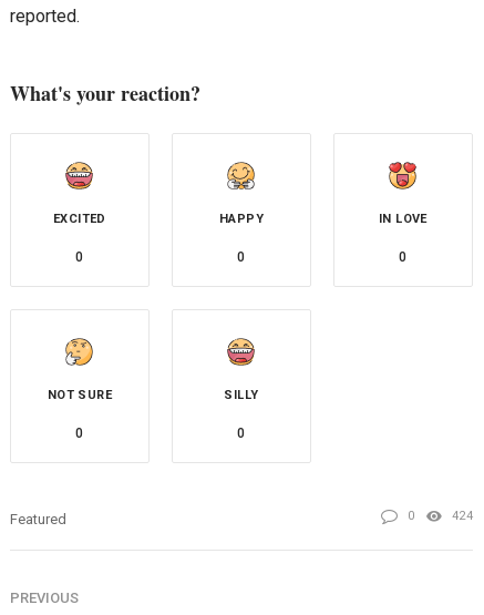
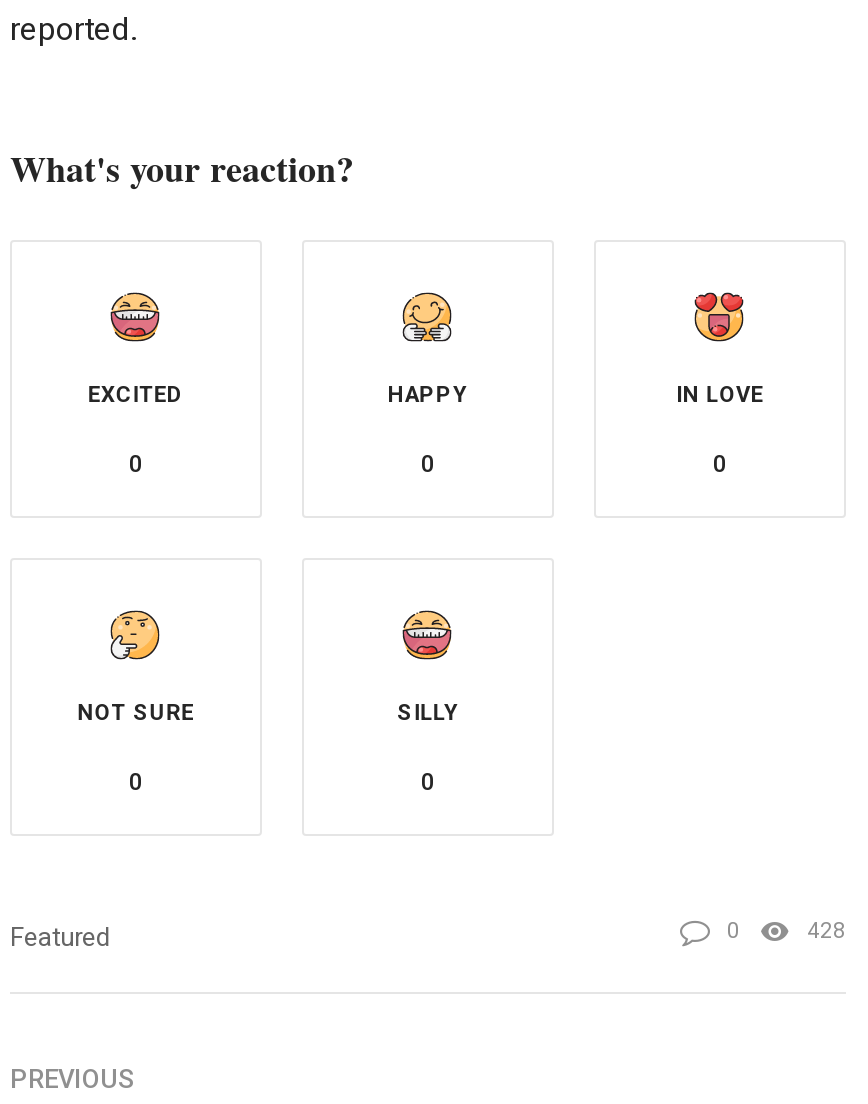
[451,509,473,523] 424 -> [807,918,846,944] 428

